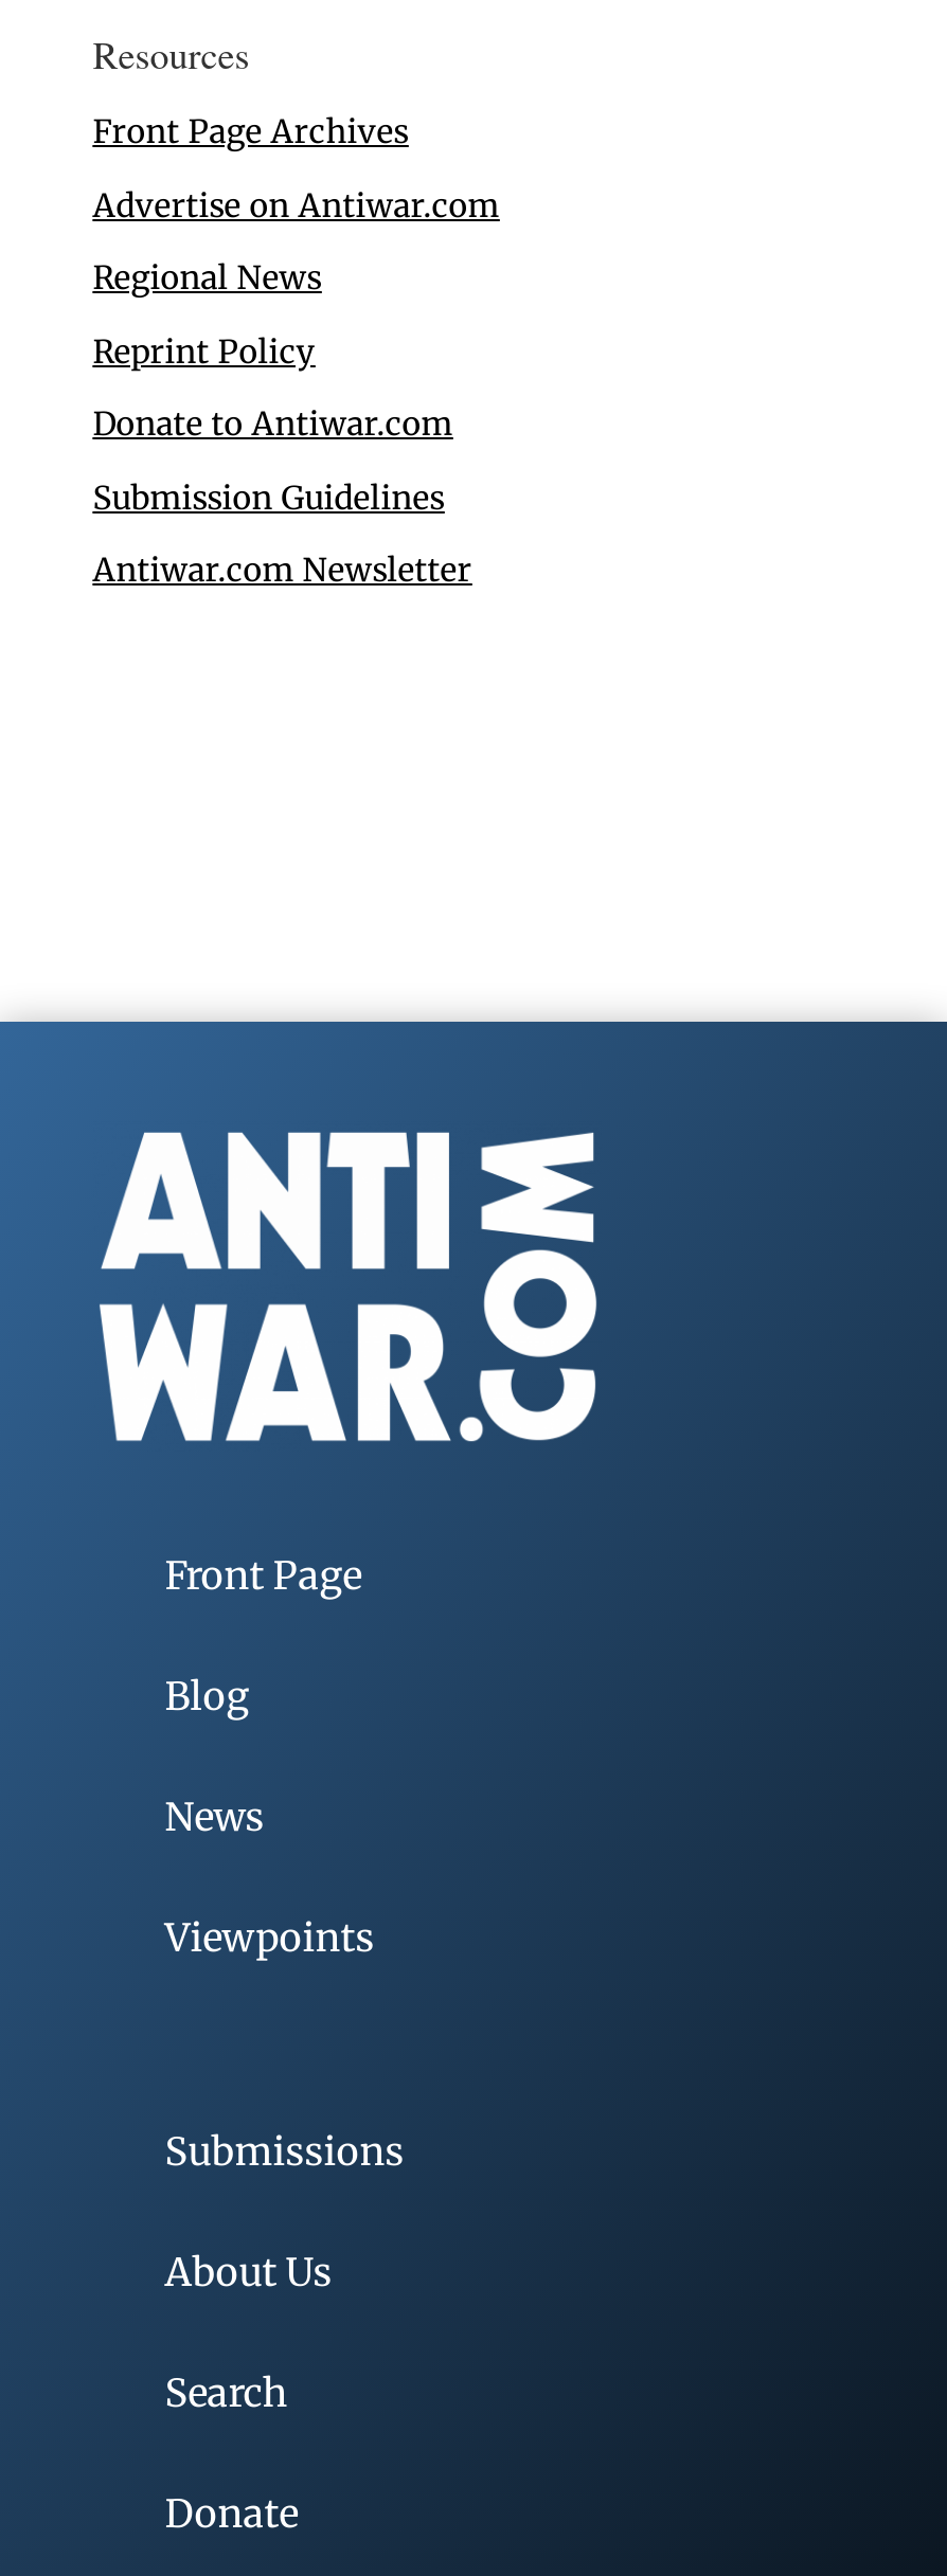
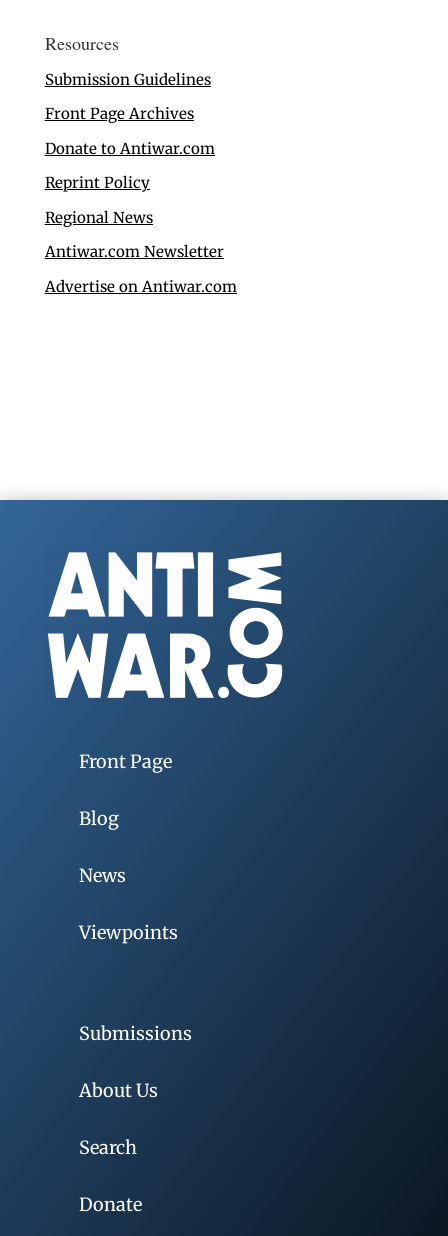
moved [93,111,453,443] -> [45,104,215,227]: Front Page Archives | Donate to Antiwar.com | Reprint Policy | Regional News
moved [93,184,500,224] -> [45,277,237,296]: Advertise on Antiwar.com
moved [93,476,444,516] -> [45,70,211,89]: Submission Guidelines
moved [93,549,472,590] -> [45,242,224,261]: Antiwar.com Newsletter

